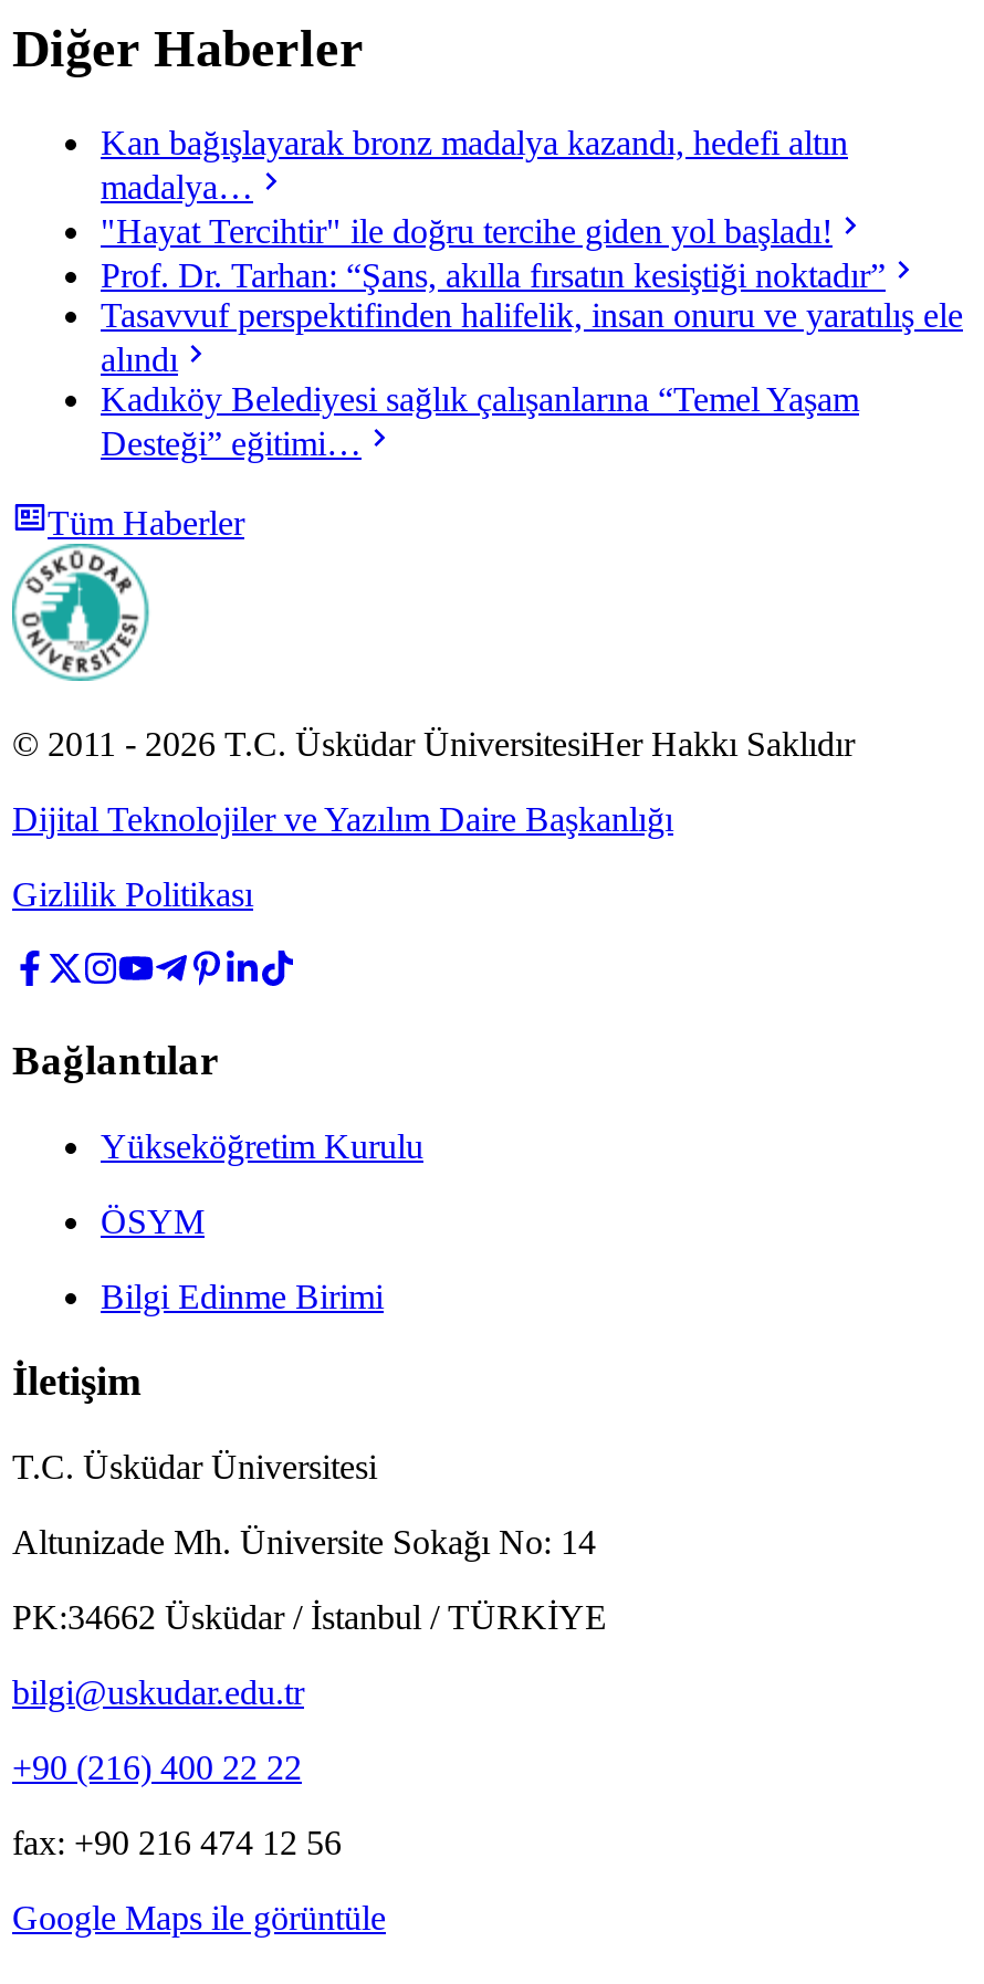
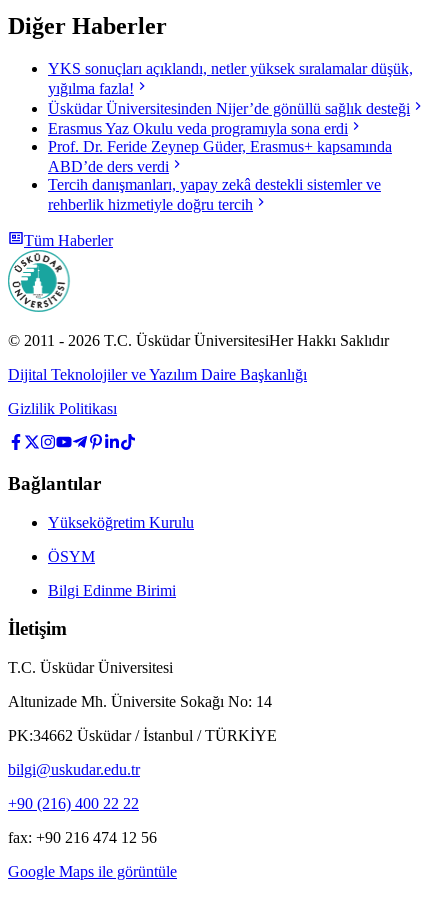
[101,124,963,463] Kan bağışlayarak bronz madalya kazandı, hedefi altın | madalya… | "Hayat Tercihtir" ile doğru tercihe giden yol başladı! | Prof. Dr. Tarhan: “Şans, akılla fırsatın kesiştiği noktadır” | Tasavvuf perspektifinden halifelik, insan onuru ve yaratılış ele | alındı | Kadıköy Belediyesi sağlık çalışanlarına “Temel Yaşam | Desteği” eğitimi… -> [48,60,413,213] YKS sonuçları açıklandı, netler yüksek sıralamalar düşük, | yığılma fazla! | Üsküdar Üniversitesinden Nijer’de gönüllü sağlık desteği | Erasmus Yaz Okulu veda programıyla sona erdi | Prof. Dr. Feride Zeynep Güder, Erasmus+ kapsamında | ABD’de ders verdi | Tercih danışmanları, yapay zekâ destekli sistemler ve | rehberlik hizmetiyle doğru tercih

